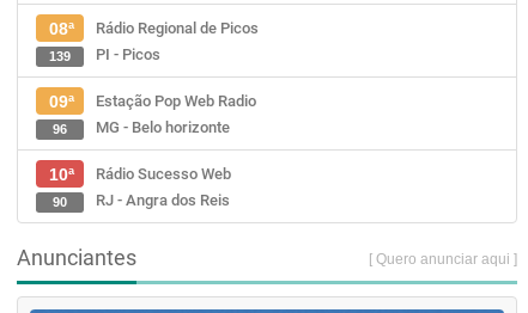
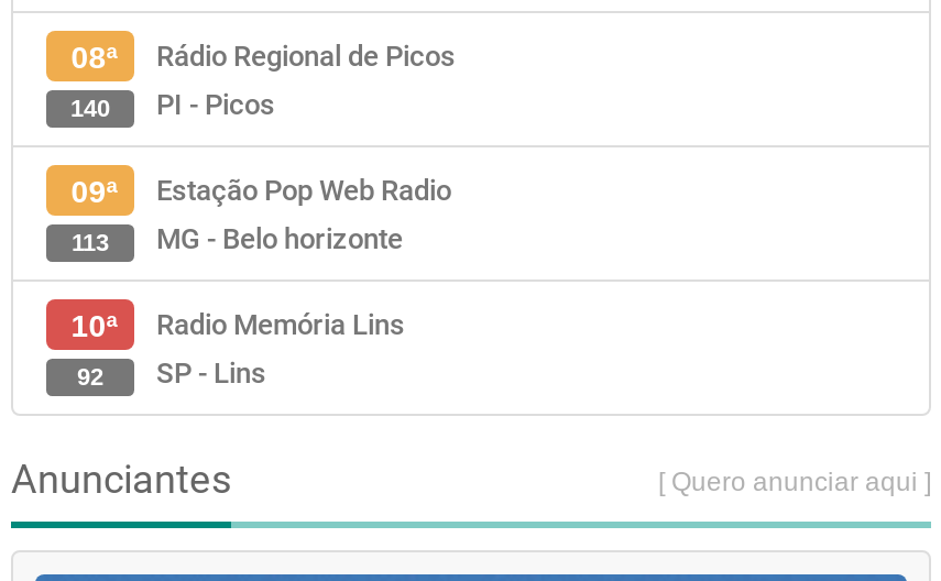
[49,45,160,63] 139 PI - Picos -> [70,88,275,121] 140 PI - Picos
[53,118,230,136] 96 MG - Belo horizonte -> [72,222,403,255] 113 MG - Belo horizonte
[96,165,231,183] Rádio Sucesso Web -> [156,308,405,341] Radio Memória Lins
[53,191,230,209] RJ - Angra dos Reis | 90 -> [77,357,266,390] SP - Lins | 92

